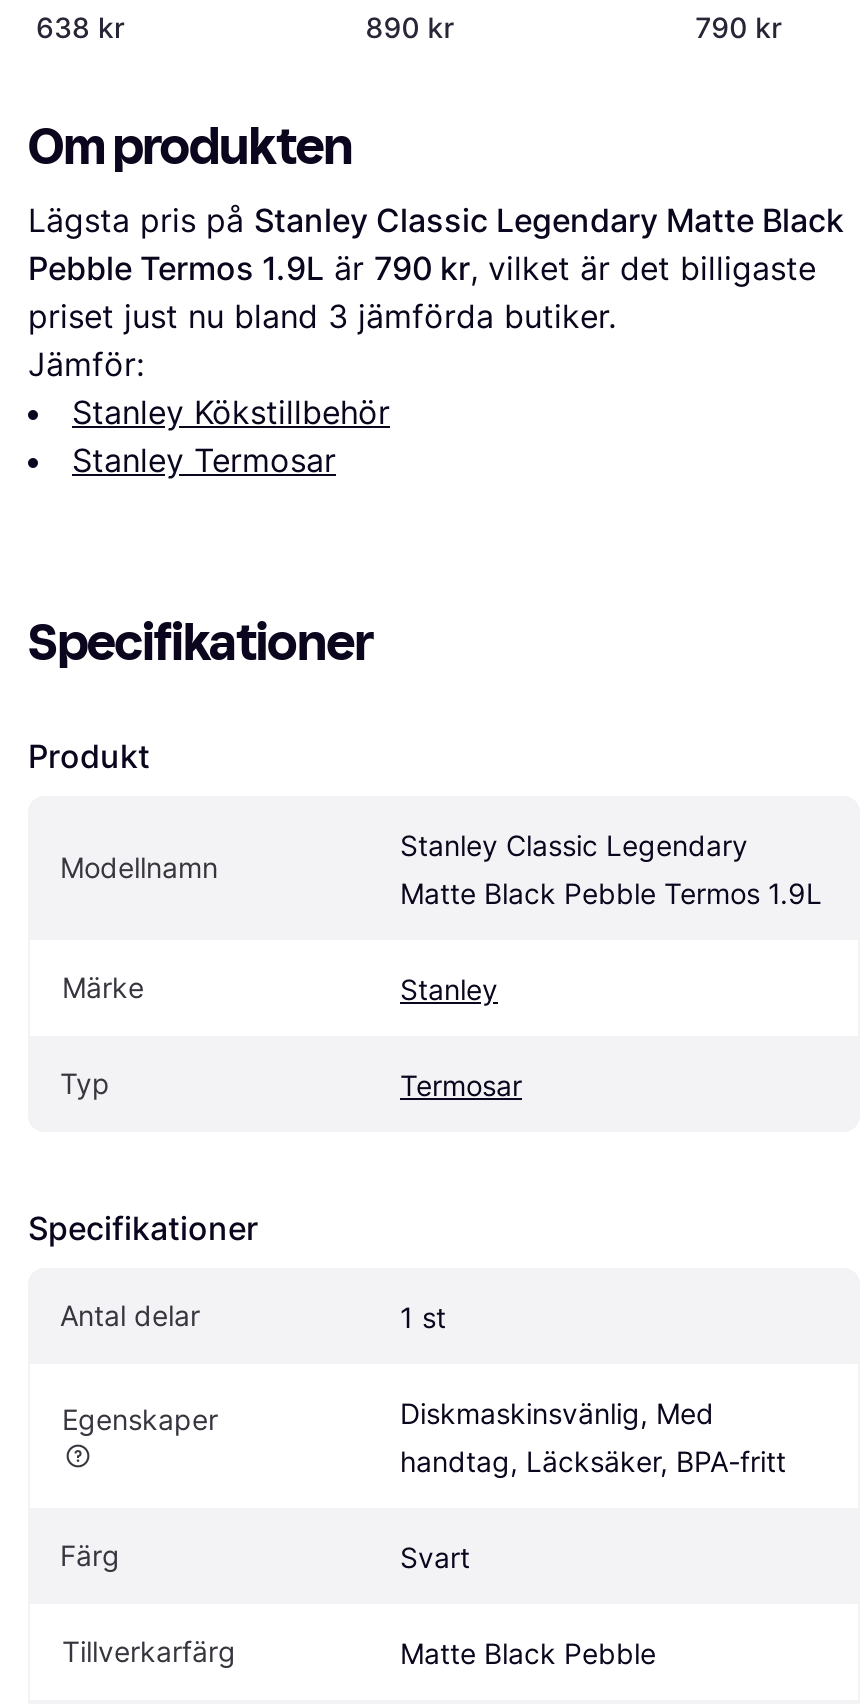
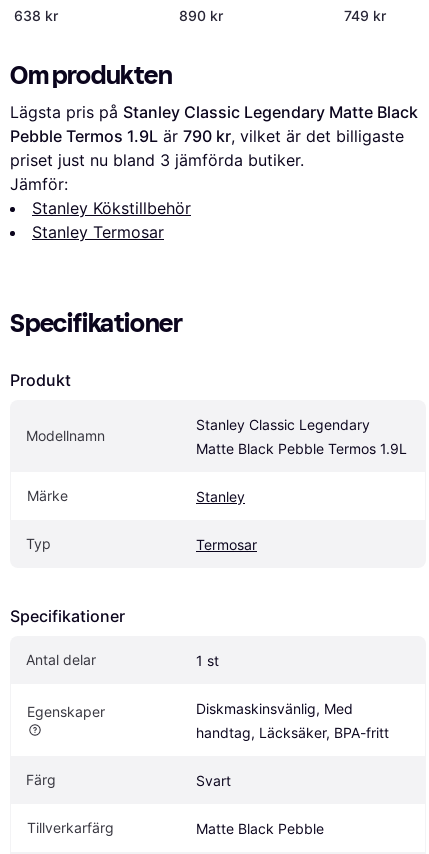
[695,9,781,43] 790 kr -> [344,6,386,23] 749 kr

